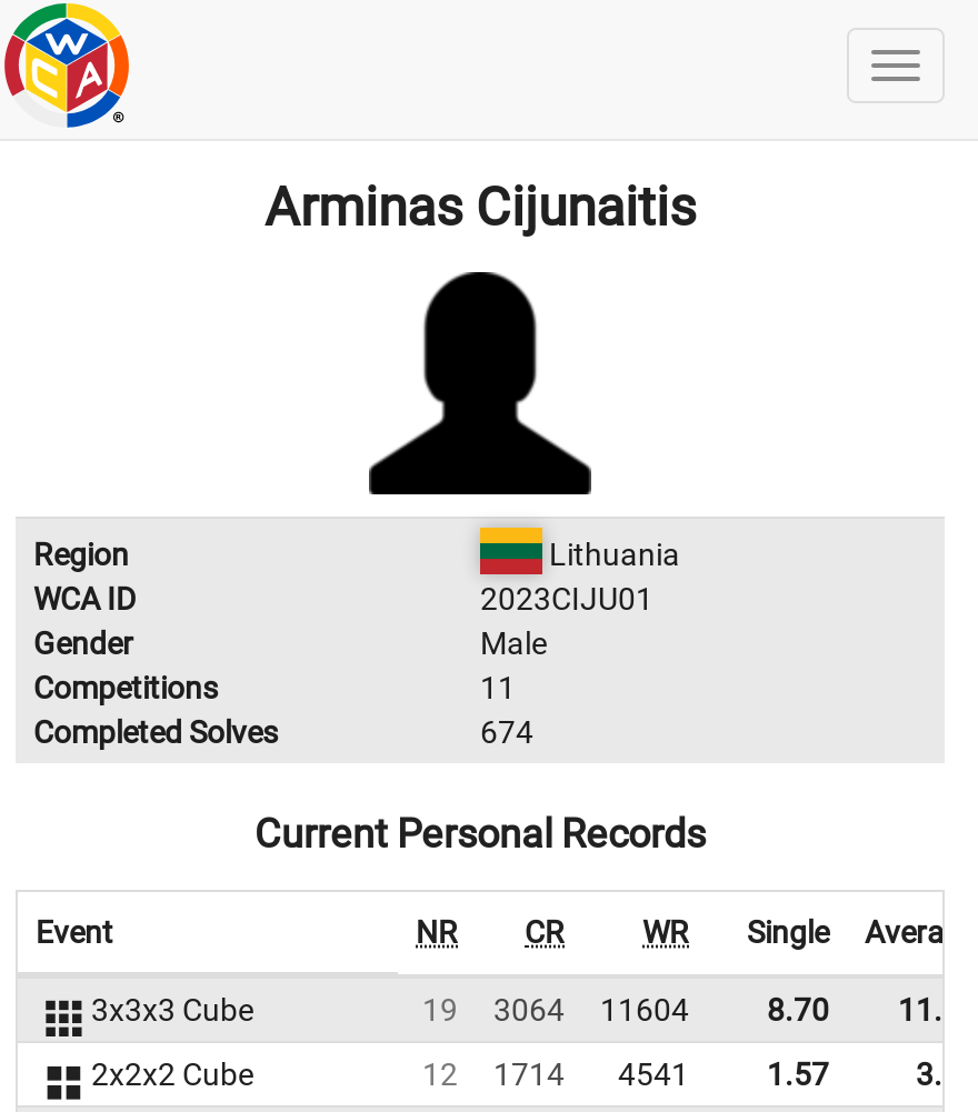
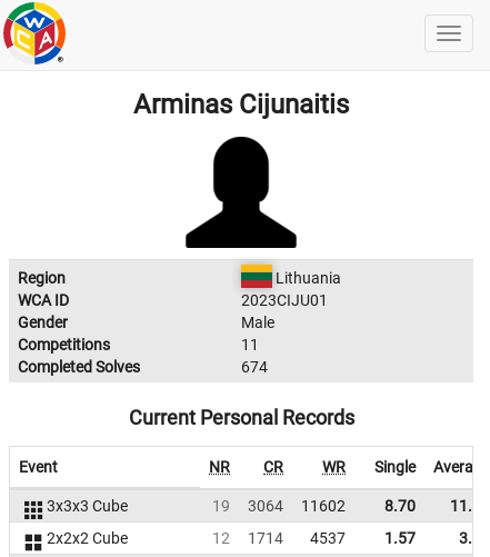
[422,992,689,1028] 19 3064 11604 -> [212,497,346,515] 19 3064 11602
[422,1056,689,1092] 12 1714 4541 -> [212,529,346,547] 12 1714 4537

